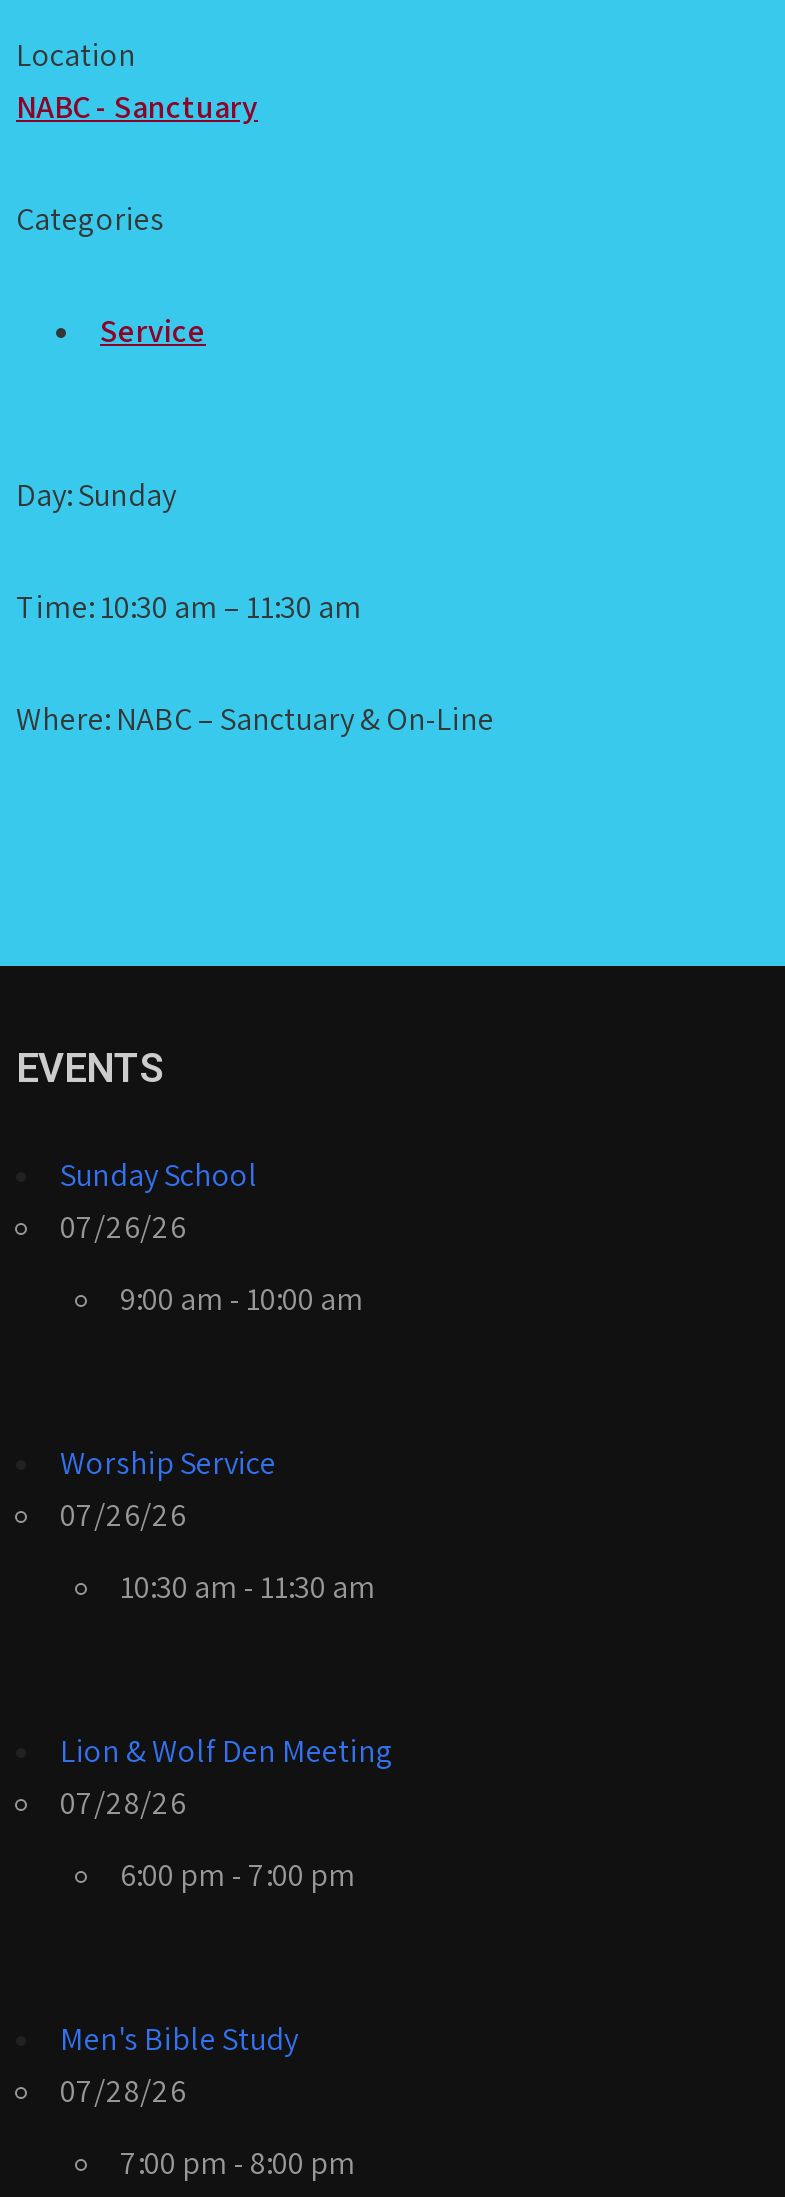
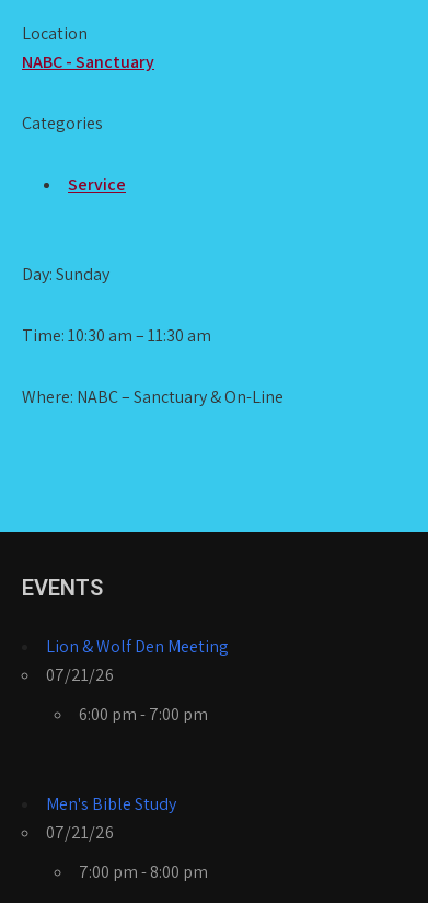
[60,1154,364,1320] Sunday School | 07/26/26 | 9:00 am - 10:00 am -> none
[60,1442,376,1608] Worship Service | 07/26/26 | 10:30 am - 11:30 am -> none
[60,1782,186,1824] 07/28/26 -> [46,663,114,686] 07/21/26
[60,2070,186,2112] 07/28/26 -> [46,821,114,844] 07/21/26

